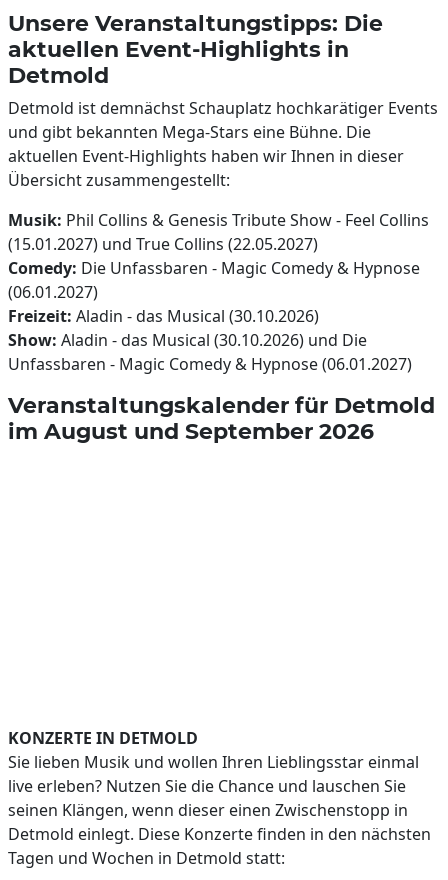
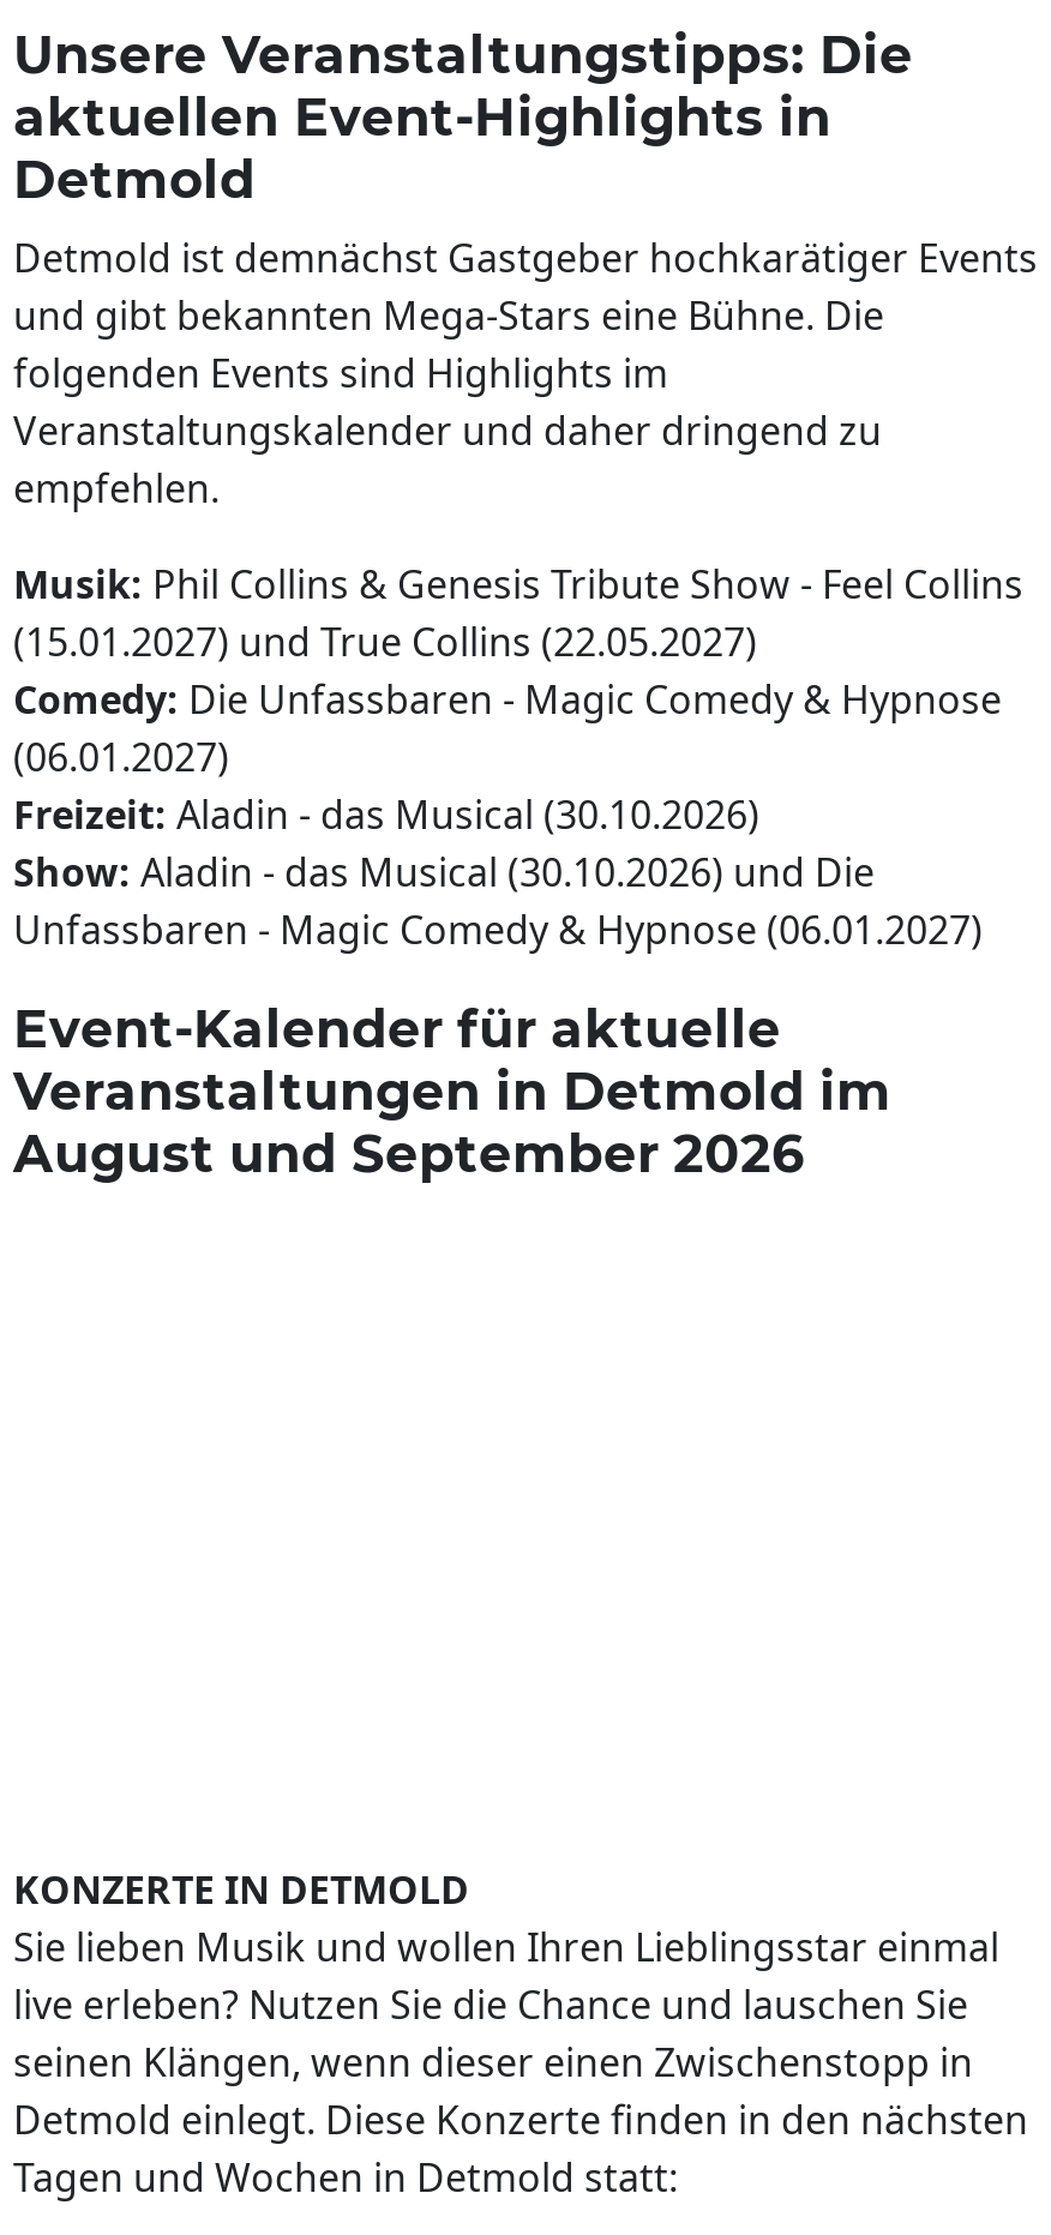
[8,97,438,119] Detmold ist demnächst Schauplatz hochkarätiger Events -> [13,232,1038,284] Detmold ist demnächst Gastgeber hochkarätiger Events
[8,145,404,191] aktuellen Event-Highlights haben wir Ihnen in dieser | Übersicht zusammengestellt: -> [13,347,882,515] folgenden Events sind Highlights im | Veranstaltungskalender und daher dringend zu | empfehlen.
[8,392,435,444] Veranstaltungskalender für Detmold | im August und September 2026 -> [13,997,891,1184] Event-Kalender für aktuelle | Veranstaltungen in Detmold im | August und September 2026

